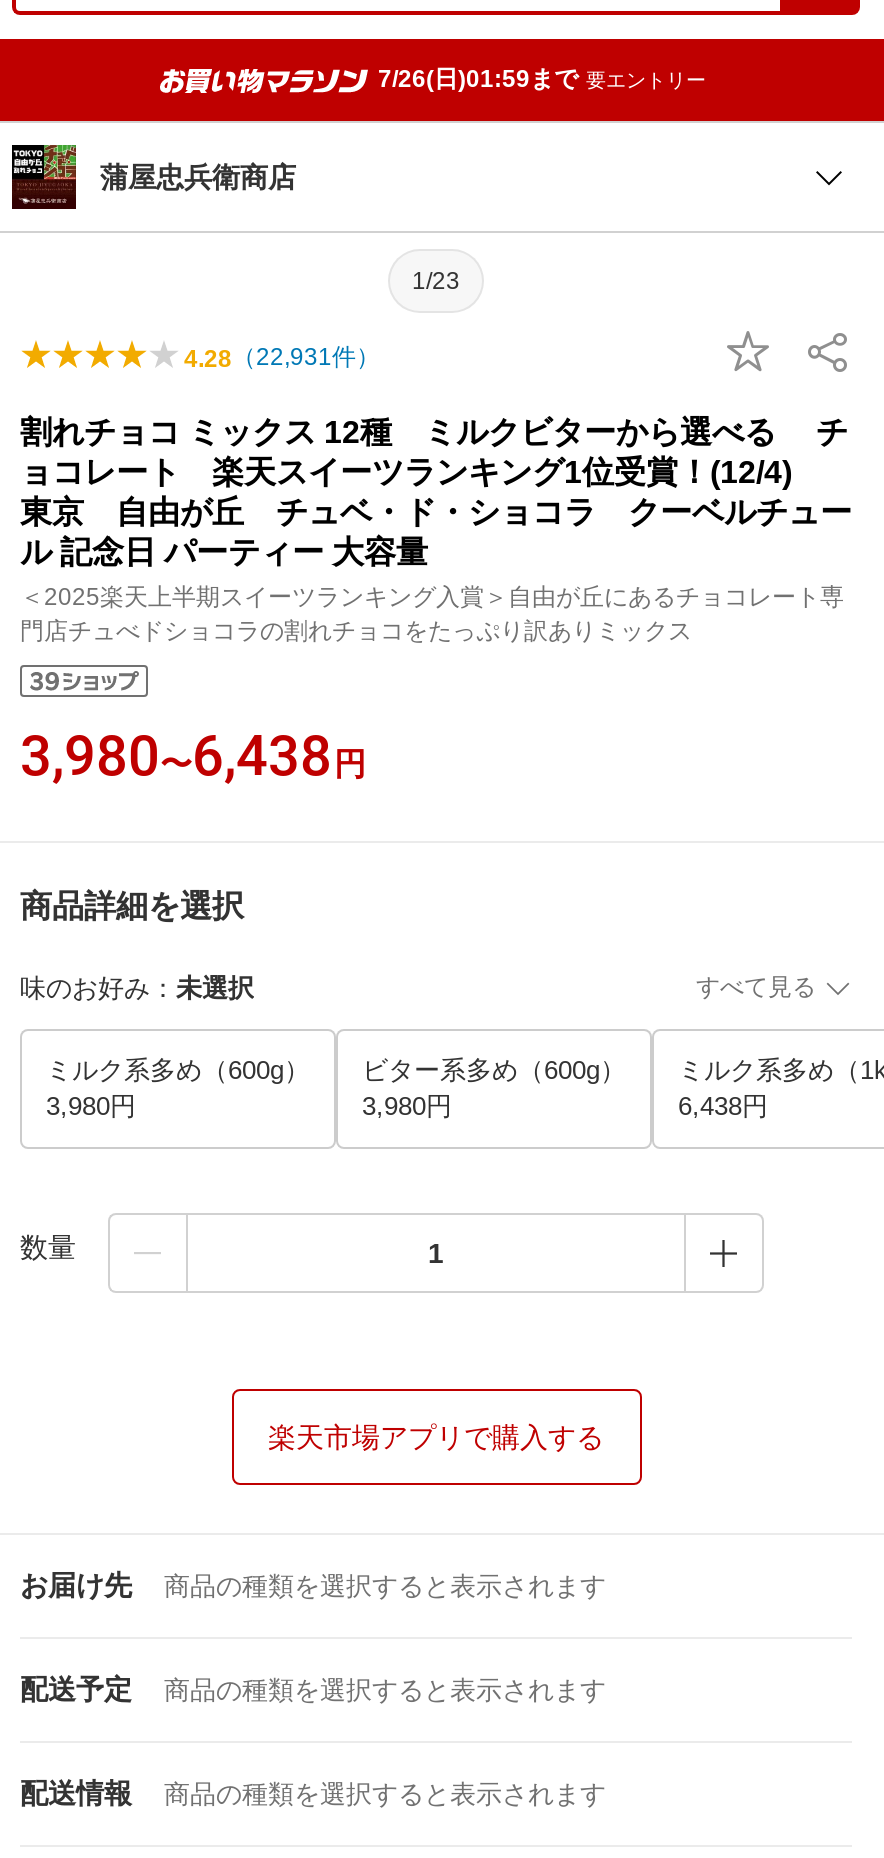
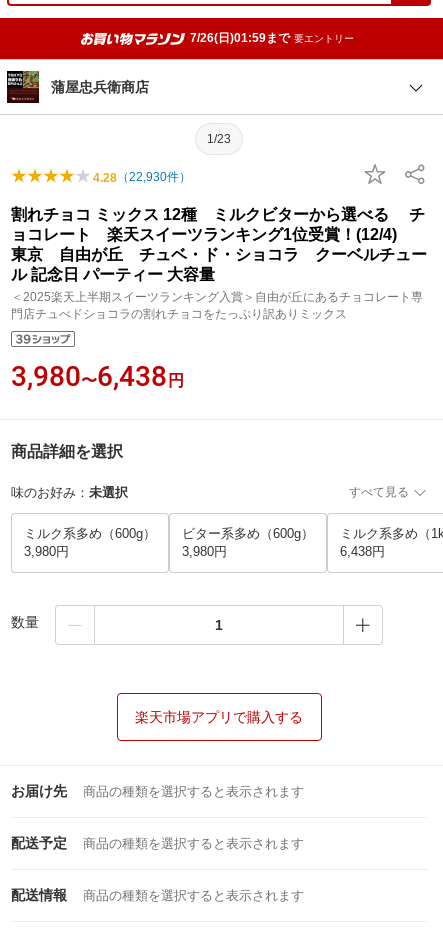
[184,343,380,373] 4.28（22,931件） -> [93,170,191,185] 4.28（22,930件）

